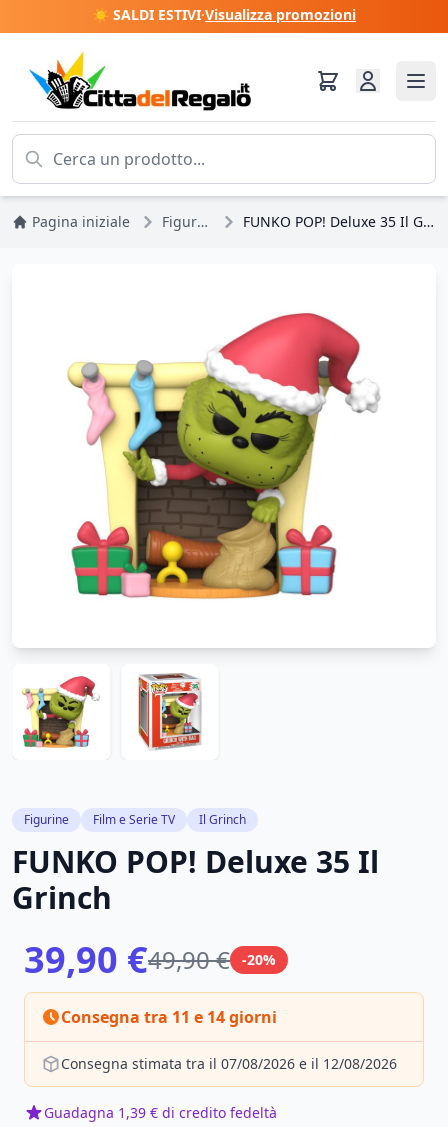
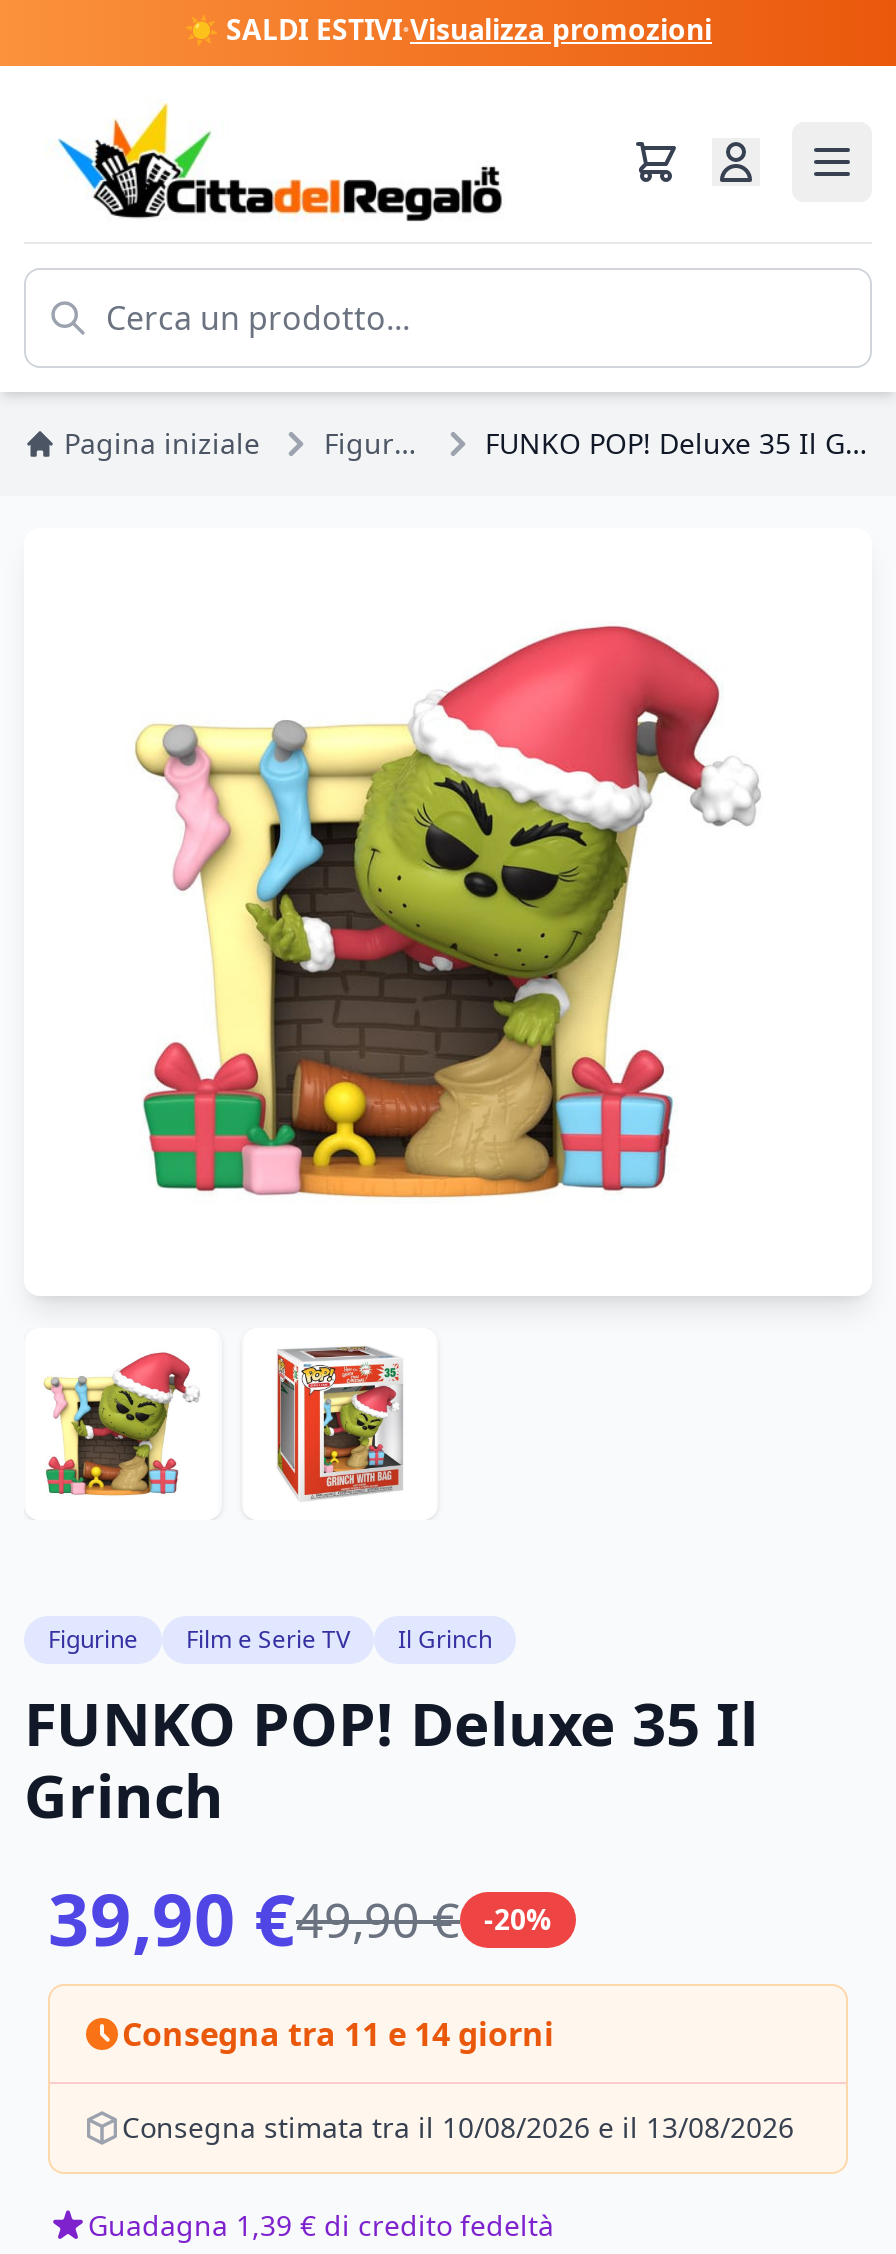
[61,1054,397,1073] Consegna stimata tra il 07/08/2026 e il 12/08/2026 -> [122,2108,794,2146] Consegna stimata tra il 10/08/2026 e il 13/08/2026

